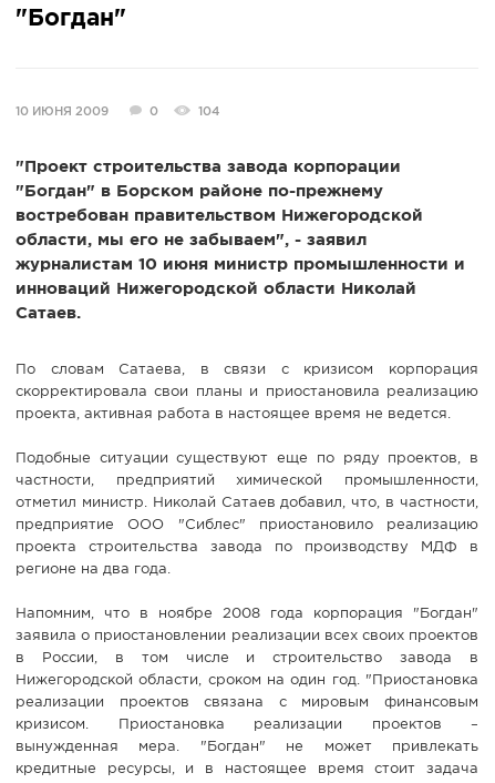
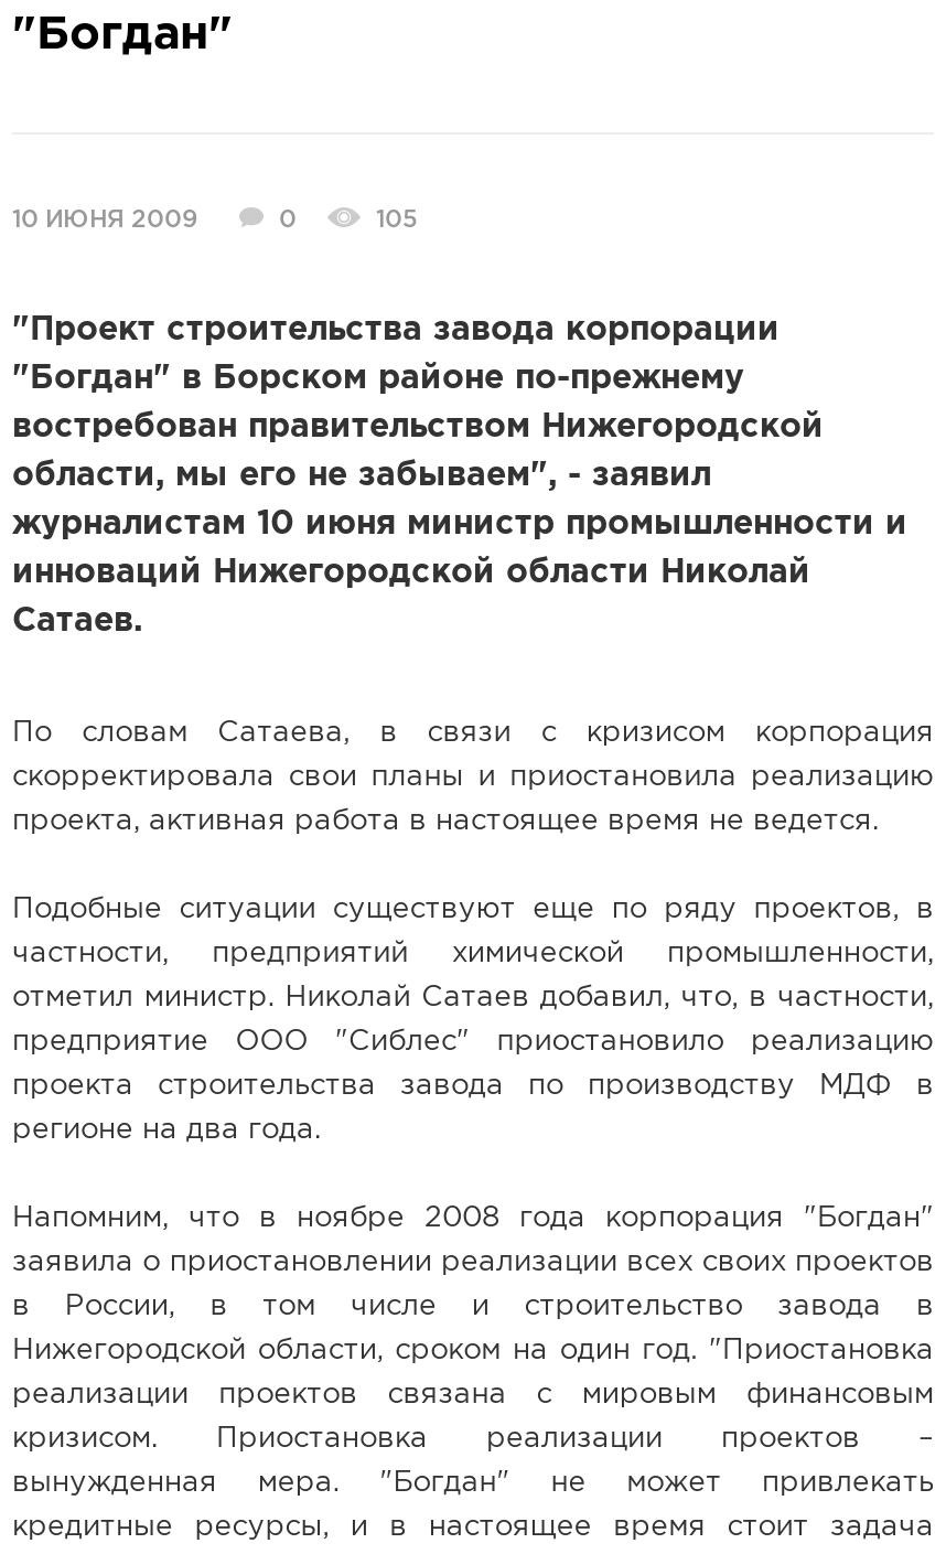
[198,107,219,118] 104 -> [376,210,418,232] 105

